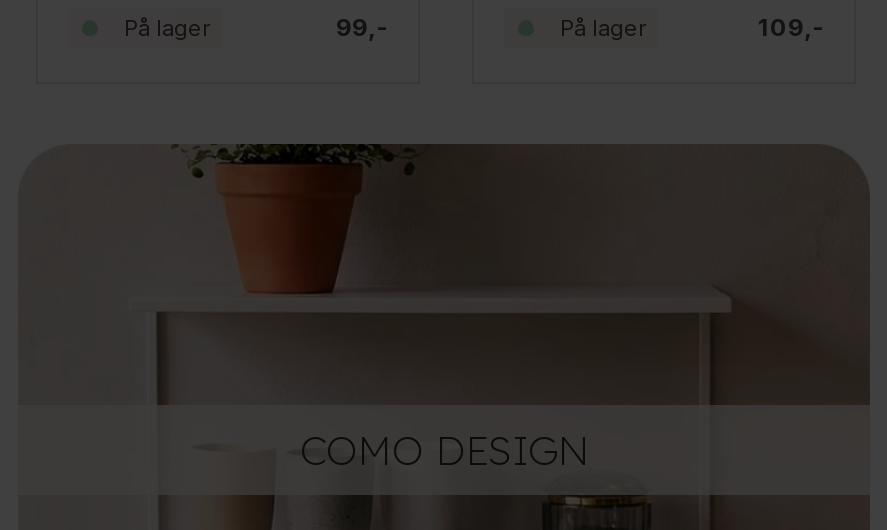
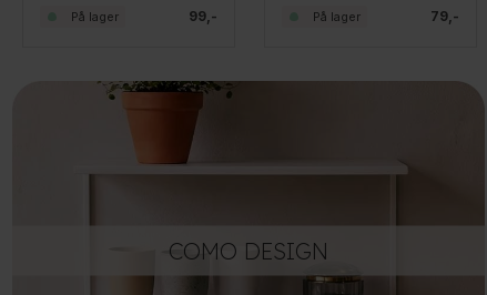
[758,12,824,42] 109,- -> [430,8,459,24] 79,-

